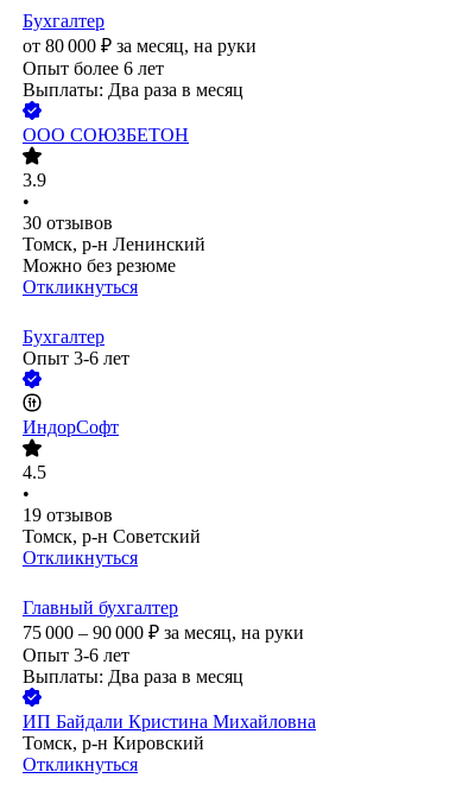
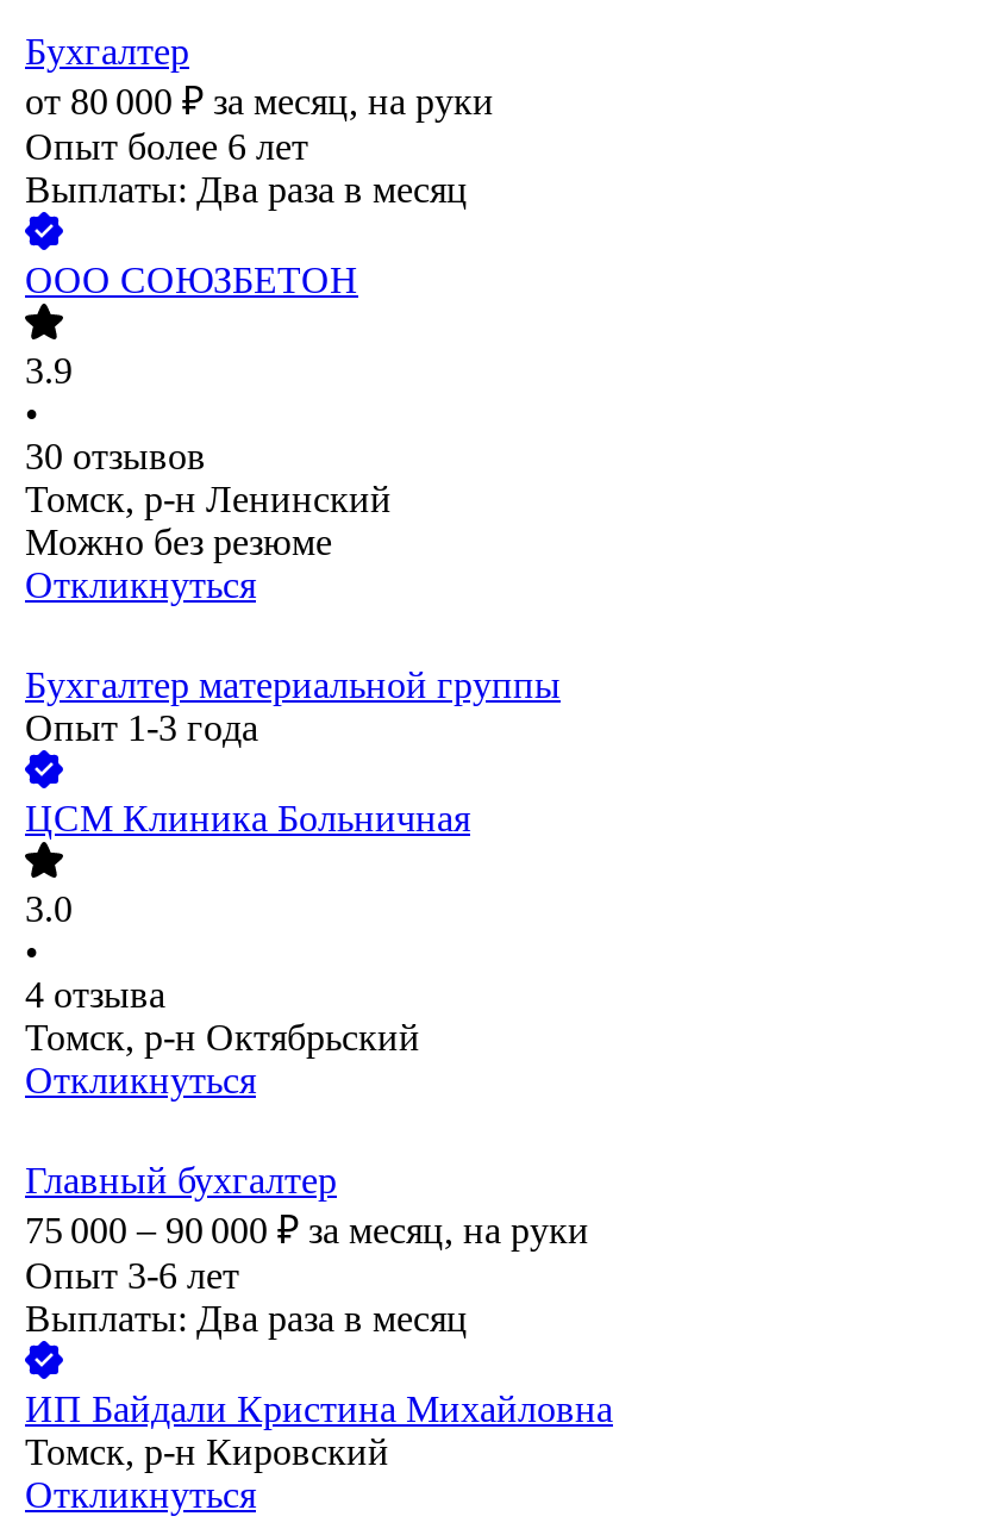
[23,327,129,369] Бухгалтер | Опыт 3-6 лет -> [25,666,561,749] Бухгалтер материальной группы | Опыт 1-3 года
[23,417,119,438] ИндорСофт -> [25,799,470,840] ЦСМ Клиника Больничная
[23,463,46,483] 4.5 -> [25,890,73,930] 3.0
[23,505,201,547] 19 отзывов | Томск, р-н Советский -> [25,975,420,1059] 4 отзыва | Томск, р-н Октябрьский

